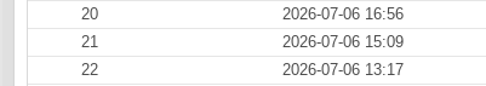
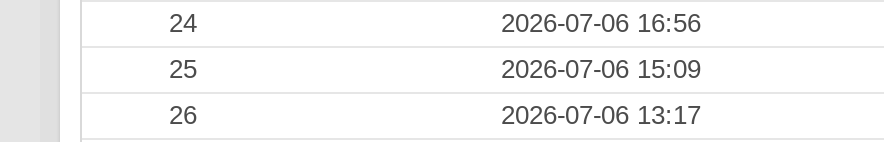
[81,5,98,23] 20 -> [169,8,197,38] 24
[81,33,98,51] 21 -> [169,54,197,84] 25
[81,61,98,79] 22 -> [169,100,197,130] 26

